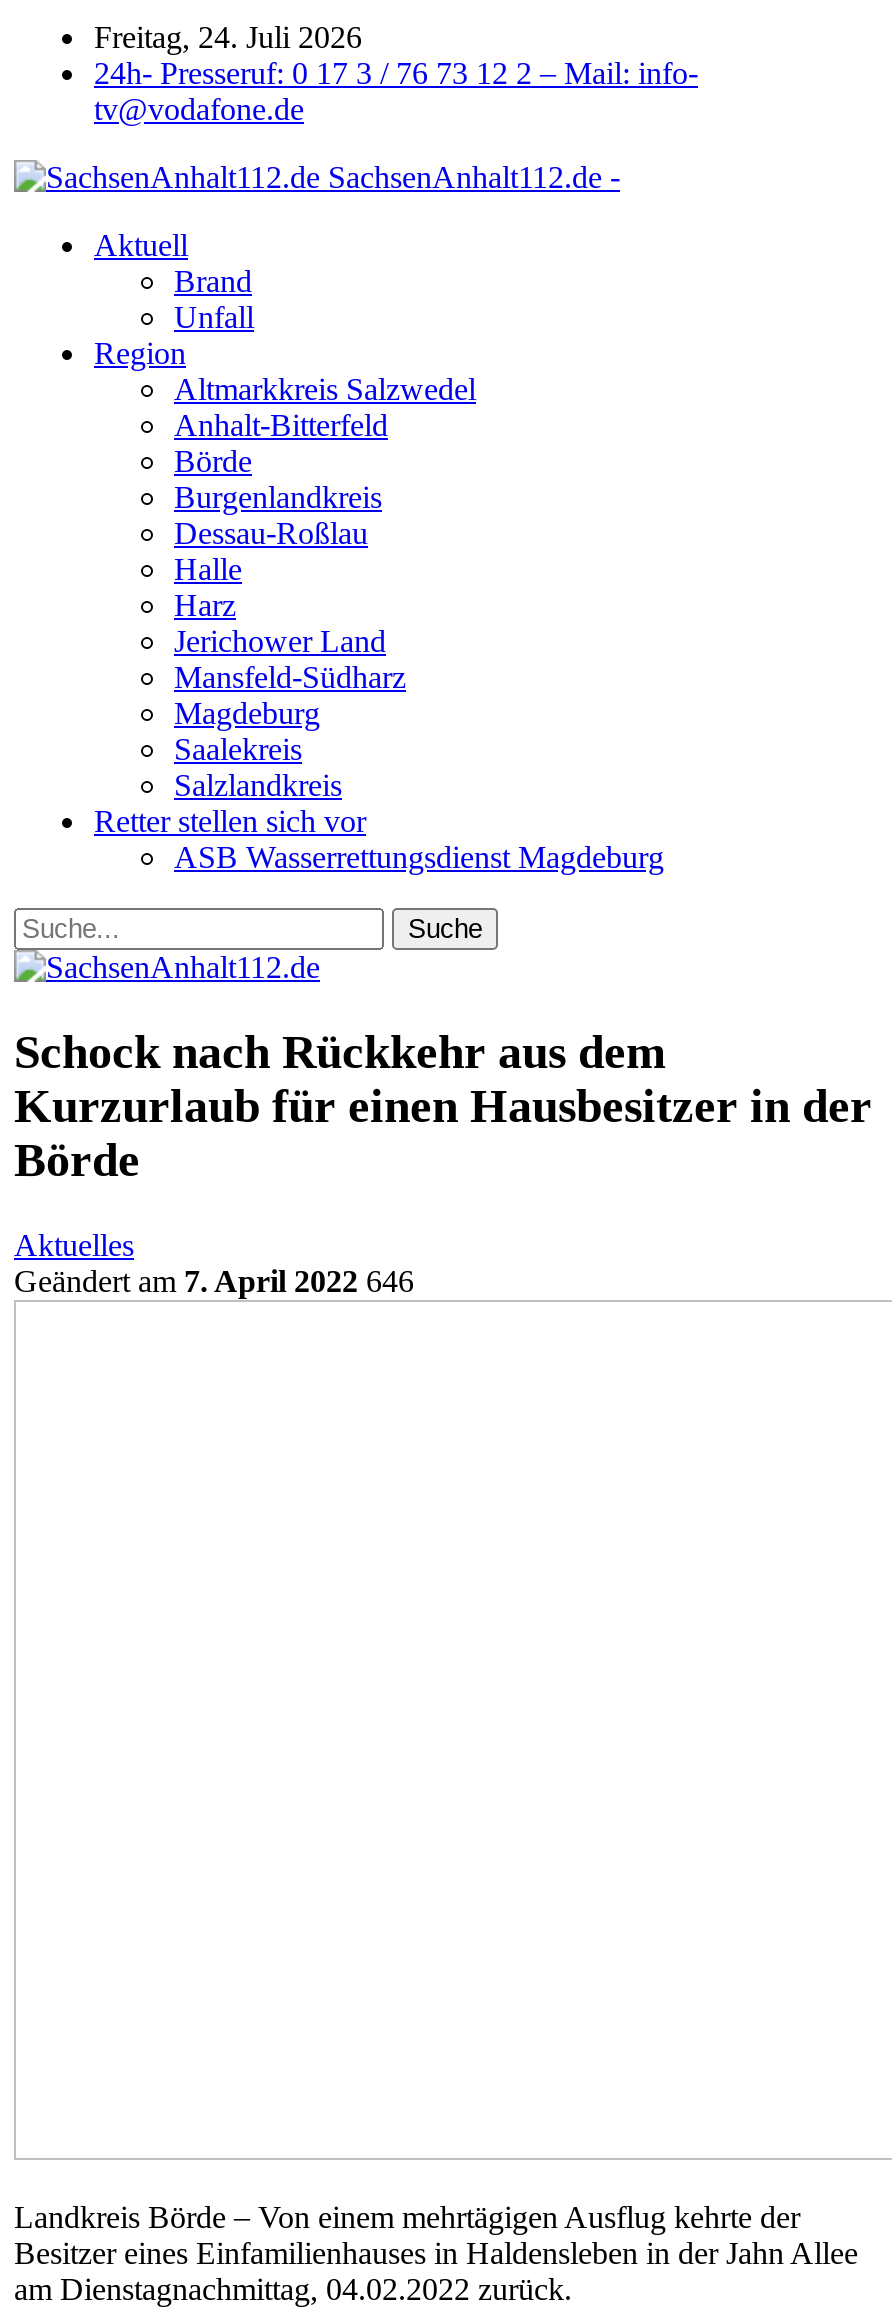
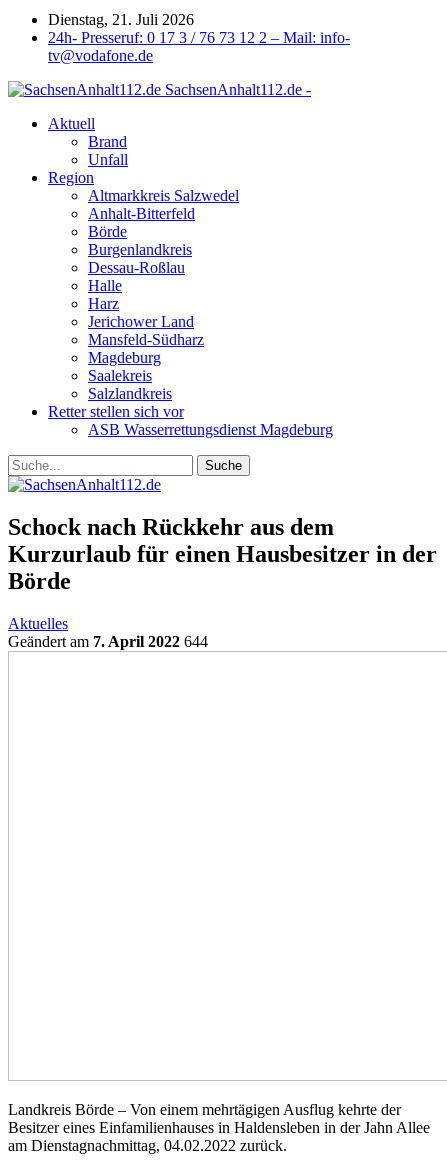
[94,20,362,54] Freitag, 24. Juli 2026 -> [48,11,194,28] Dienstag, 21. Juli 2026
[14,1264,414,1298] Geändert am 7. April 2022 646 -> [8,633,208,650] Geändert am 7. April 2022 644

